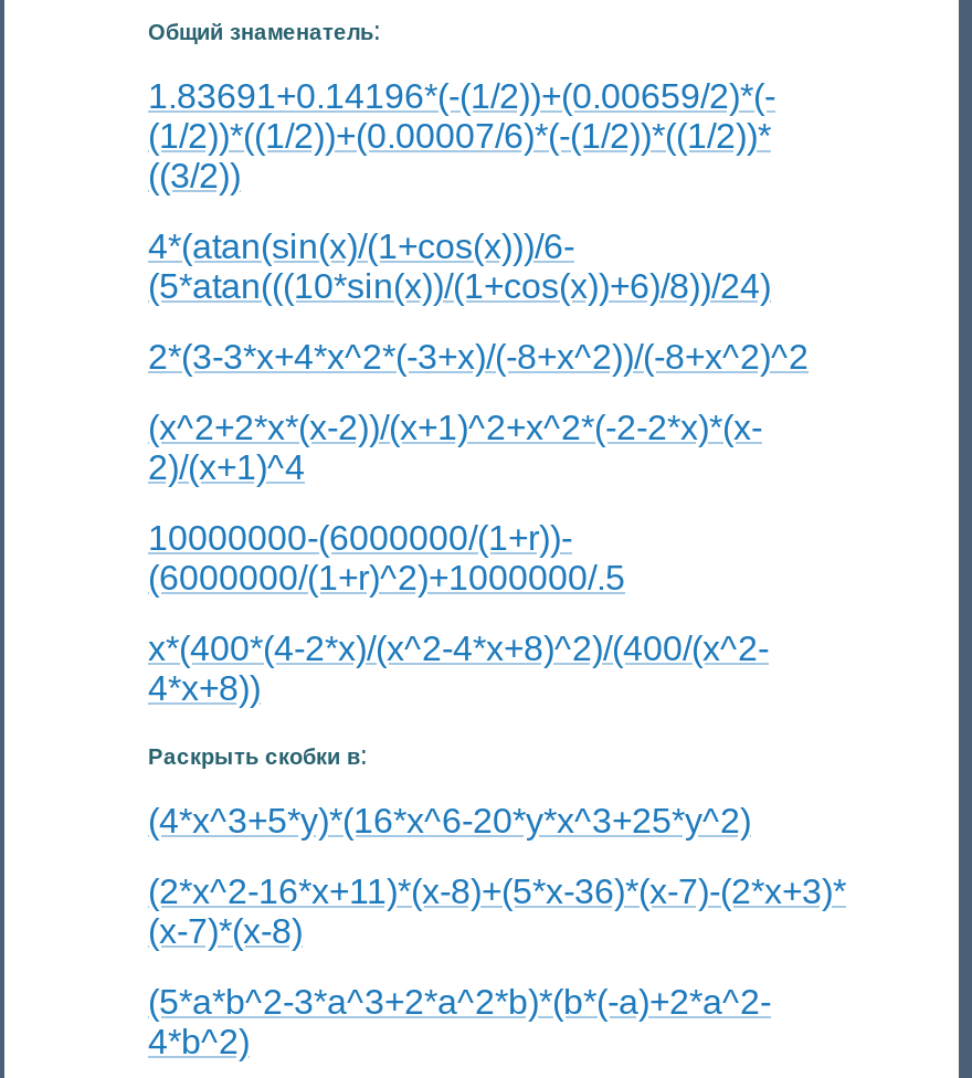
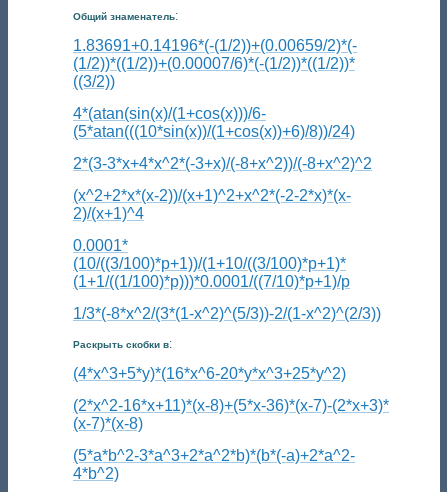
[148,519,625,596] 10000000-(6000000/(1+r))- | (6000000/(1+r)^2)+1000000/.5 -> [73,237,350,290] 0.0001* | (10/((3/100)*p+1))/(1+10/((3/100)*p+1)* | (1+1/((1/100)*p)))*0.0001/((7/10)*p+1)/p
[148,630,769,707] x*(400*(4-2*x)/(x^2-4*x+8)^2)/(400/(x^2- | 4*x+8)) -> [73,305,381,322] 1/3*(-8*x^2/(3*(1-x^2)^(5/3))-2/(1-x^2)^(2/3))

